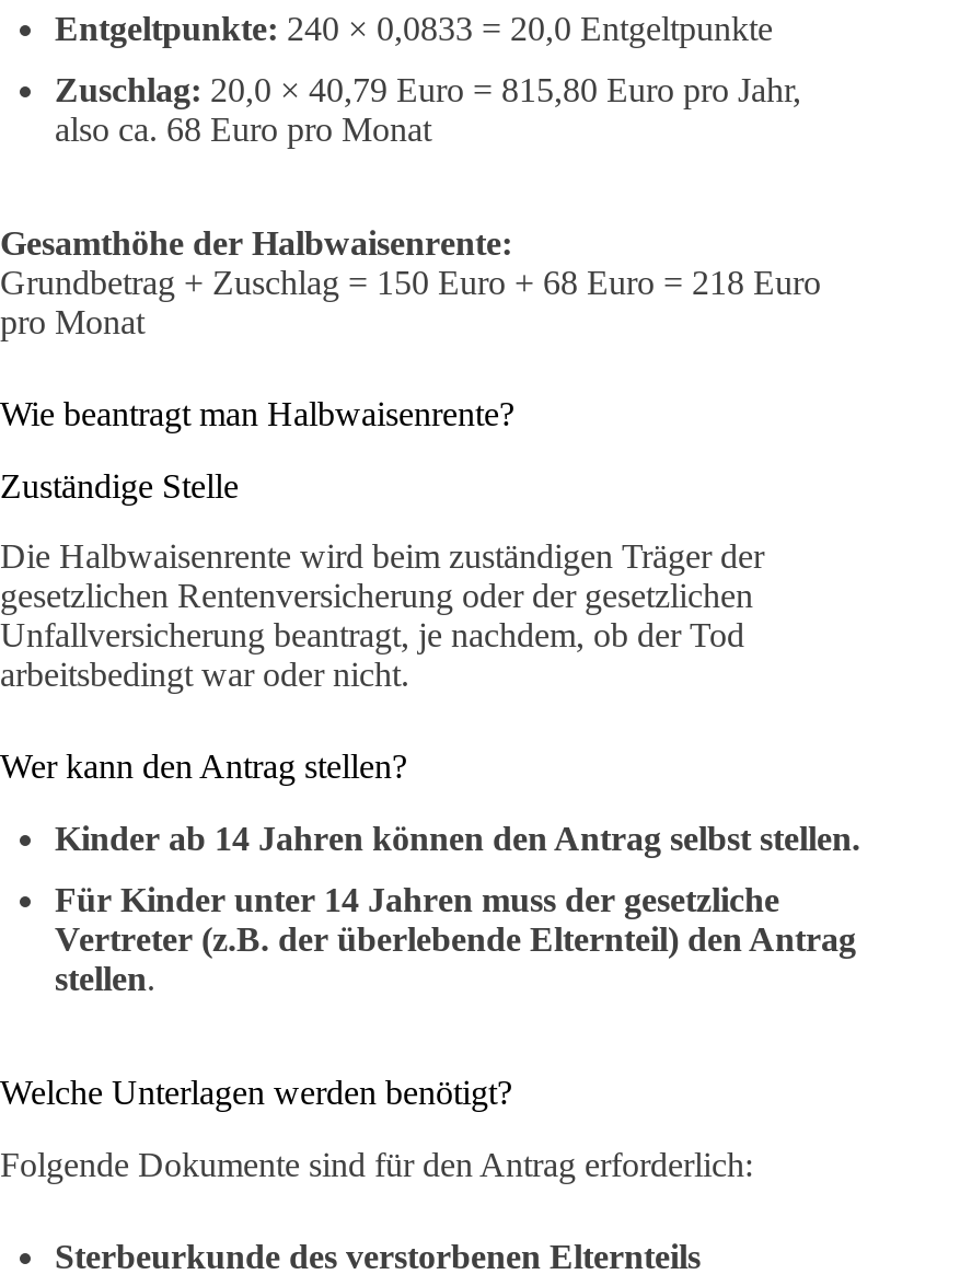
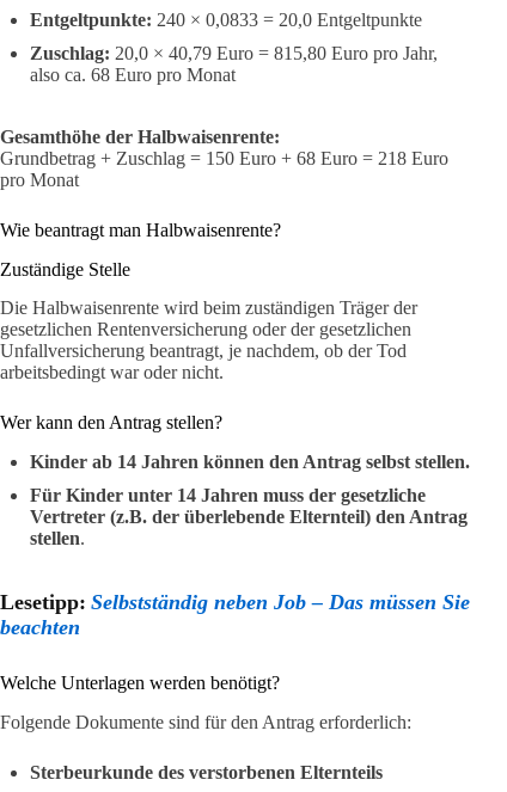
none -> [0,590,470,639] Lesetipp: Selbstständig neben Job – Das müssen Sie | beachten

